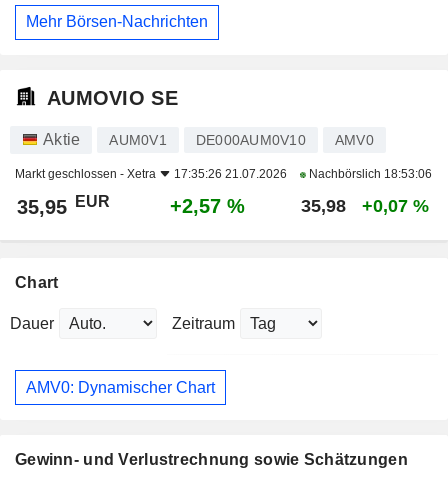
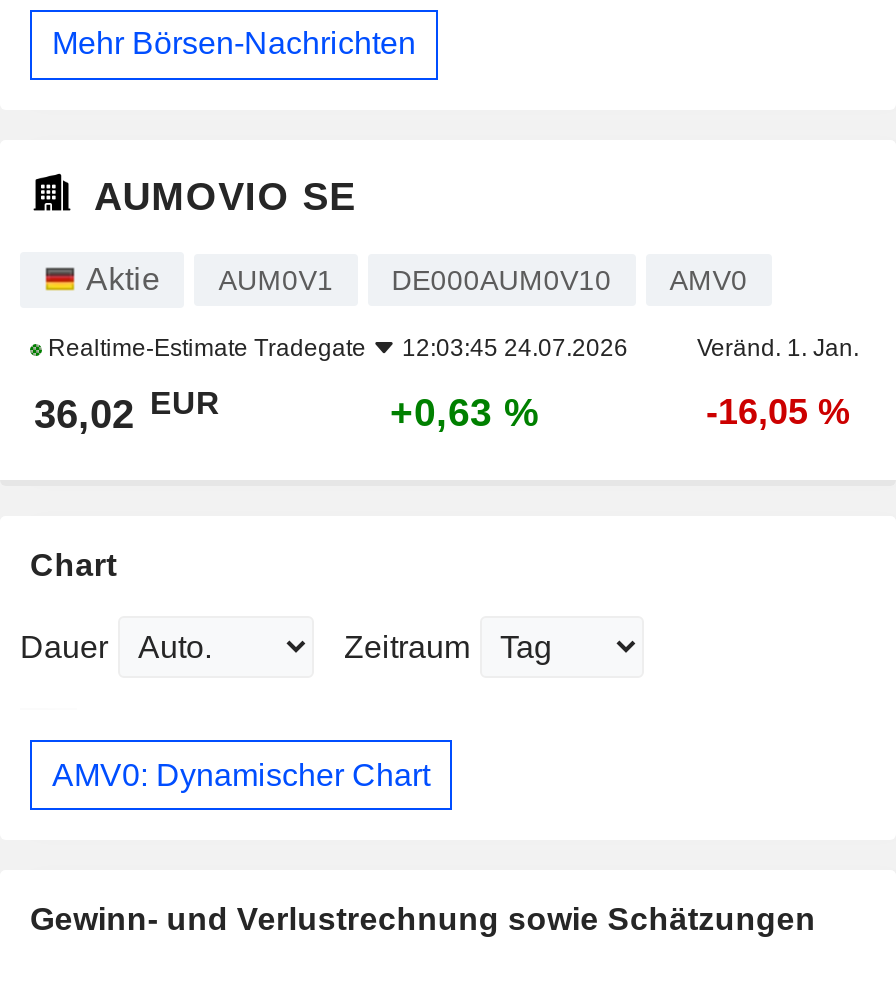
[15,167,432,181] Markt geschlossen - Xetra | 17:35:26 21.07.2026 | Nachbörslich 18:53:06 -> [42,334,859,362] Realtime-Estimate Tradegate | 12:03:45 24.07.2026 | Veränd. 1. Jan.
[17,192,429,218] 35,95 EUR | +2,57 % | 35,98 | +0,07 % -> [34,385,850,436] 36,02 EUR | +0,63 % | -16,05 %

